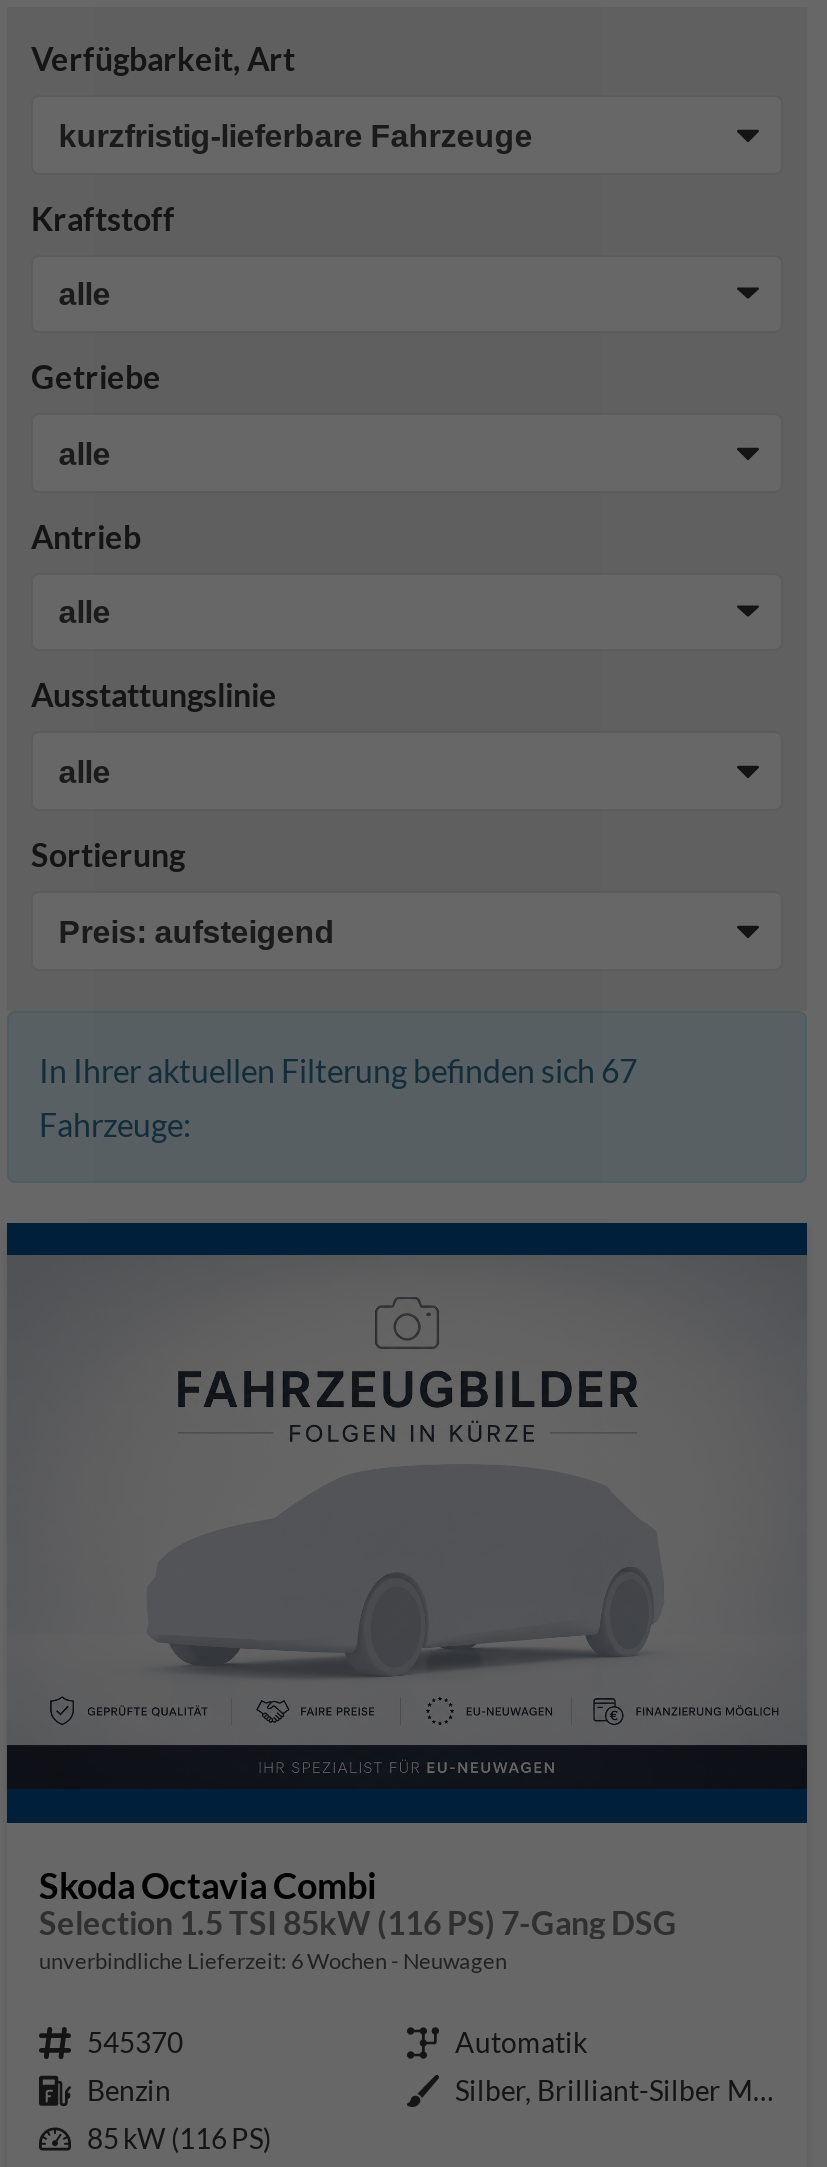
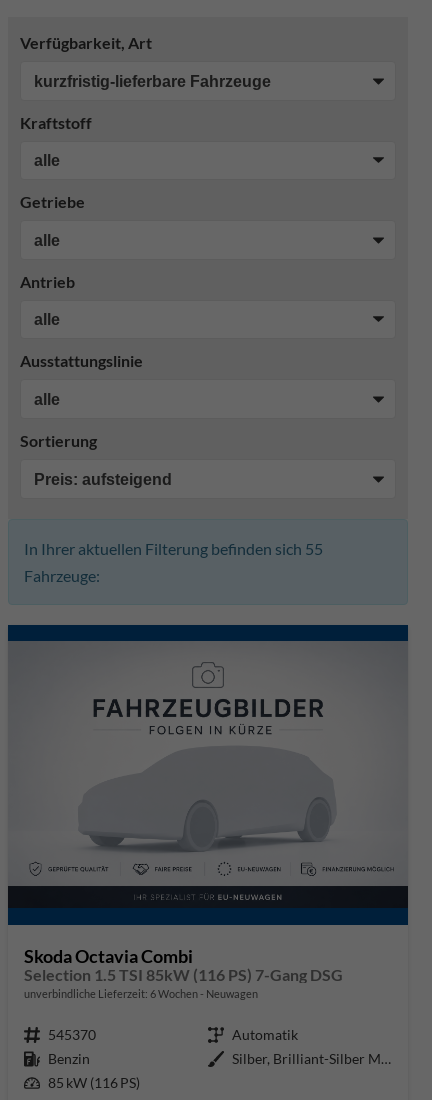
[39,1050,637,1088] In Ihrer aktuellen Filterung befinden sich 67 -> [24,539,323,558] In Ihrer aktuellen Filterung befinden sich 55

